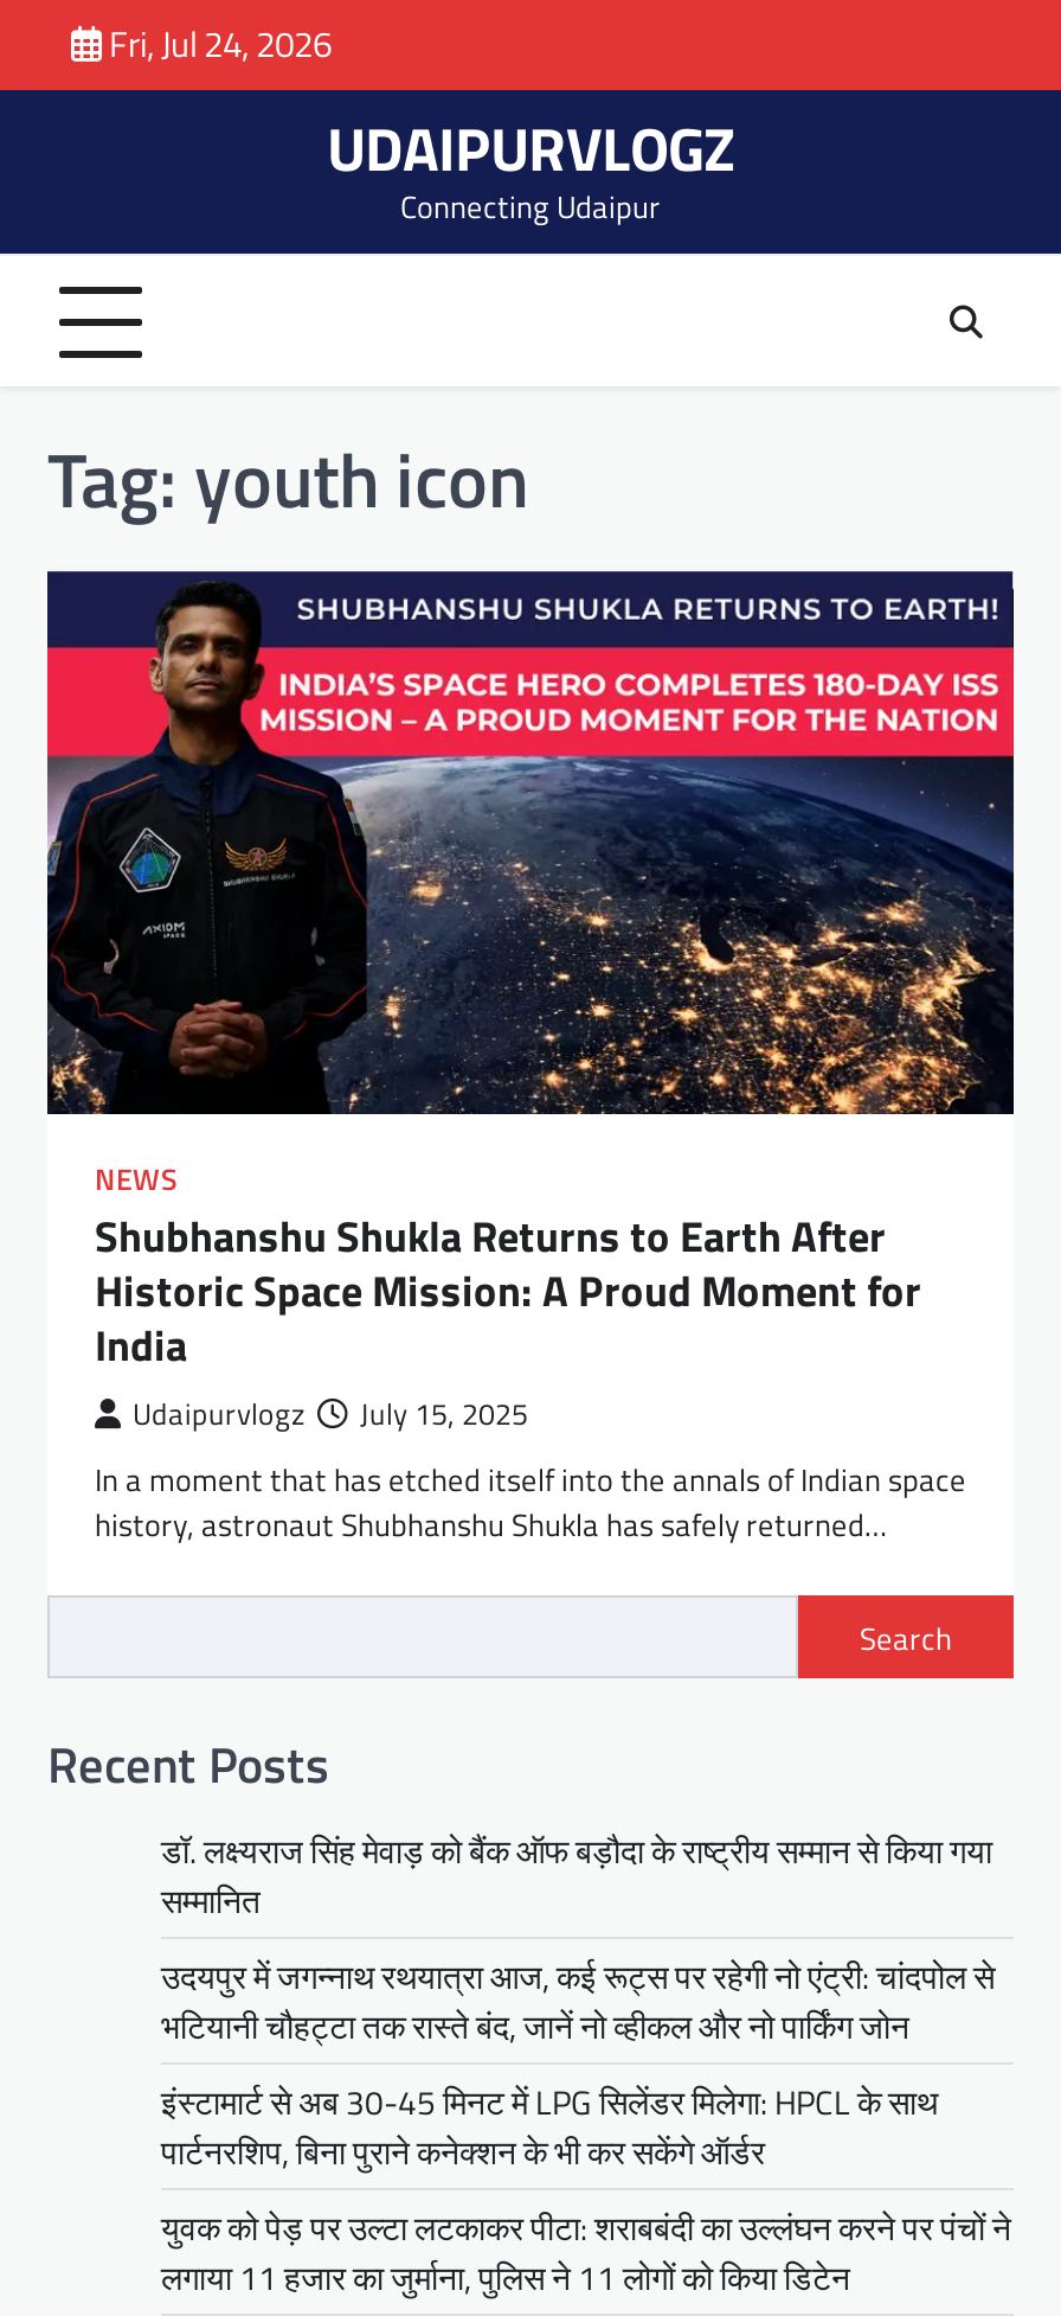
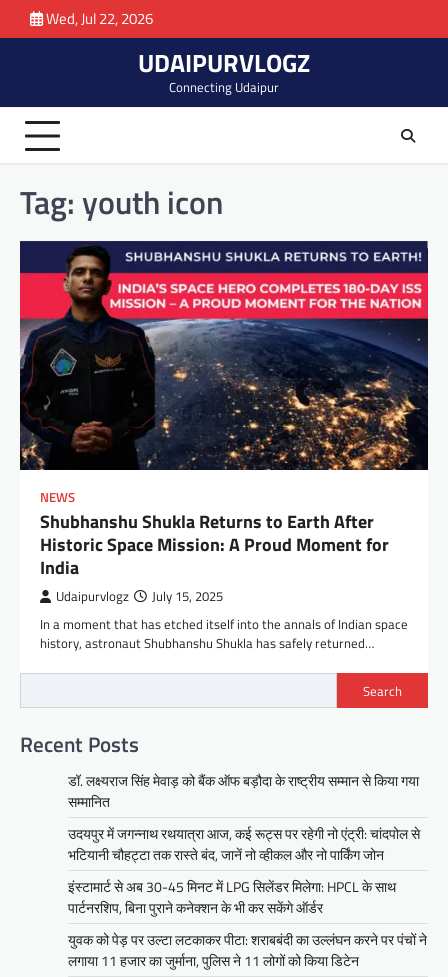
[109,17,332,71] Fri, Jul 24, 2026 -> [46,7,153,30] Wed, Jul 22, 2026

